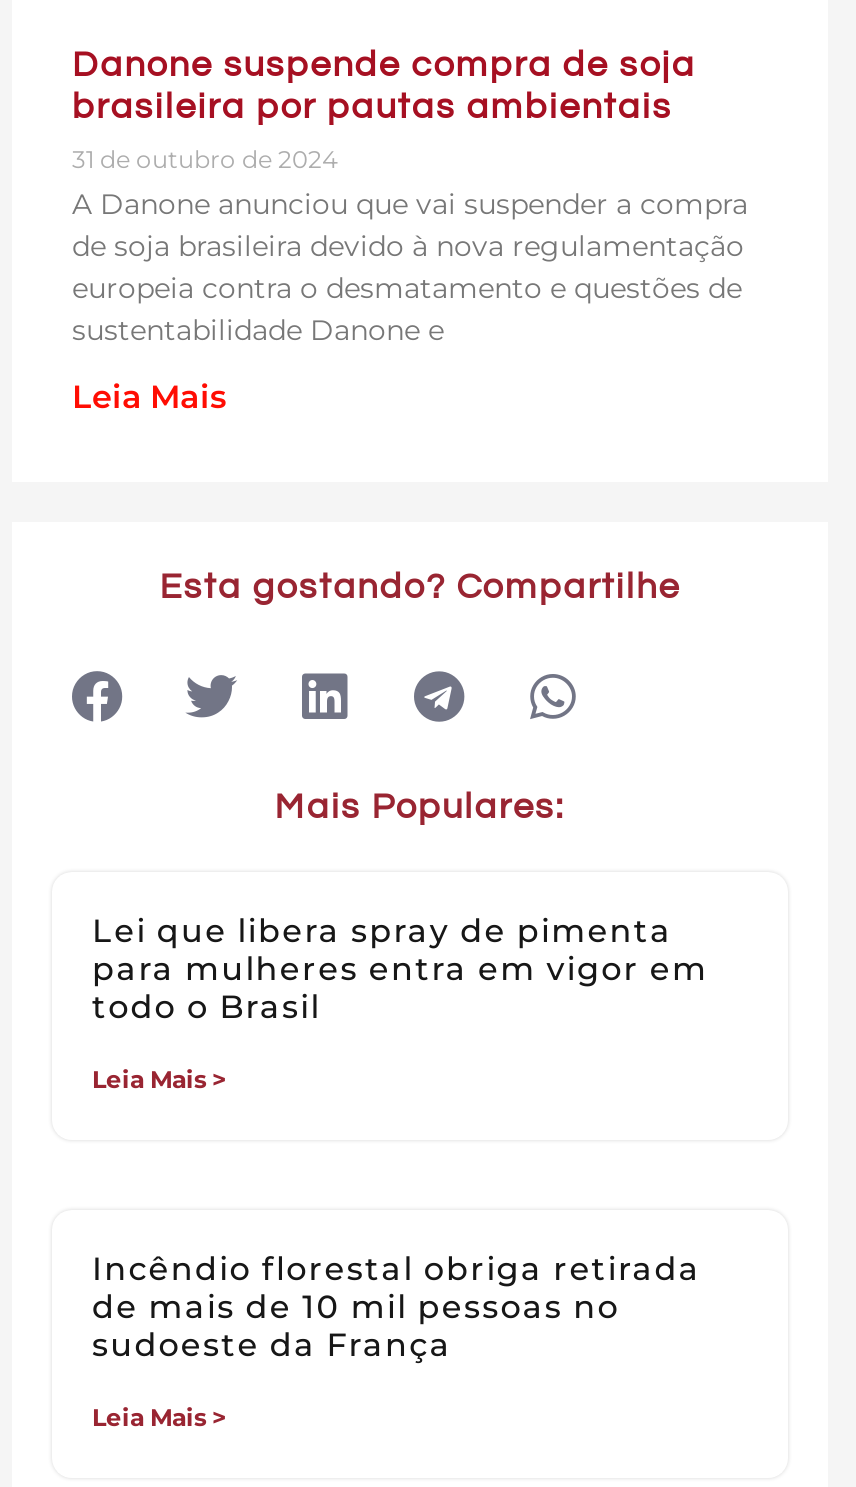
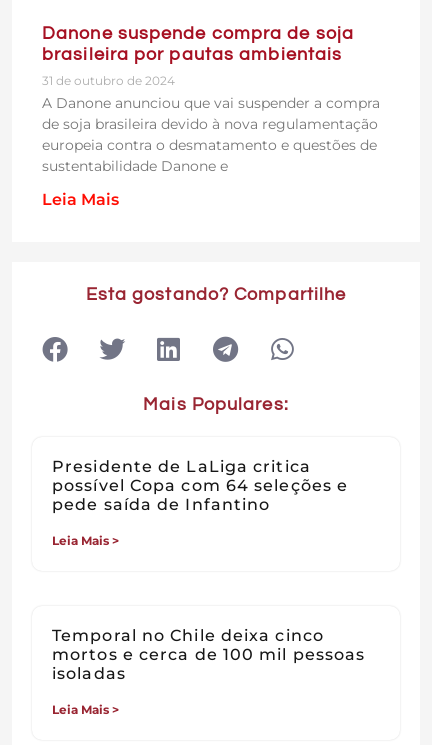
[92,912,708,1026] Lei que libera spray de pimenta | para mulheres entra em vigor em | todo o Brasil -> [52,457,348,514] Presidente de LaLiga critica | possível Copa com 64 seleções e | pede saída de Infantino
[92,1250,701,1364] Incêndio florestal obriga retirada | de mais de 10 mil pessoas no | sudoeste da França -> [52,626,365,683] Temporal no Chile deixa cinco | mortos e cerca de 100 mil pessoas | isoladas

